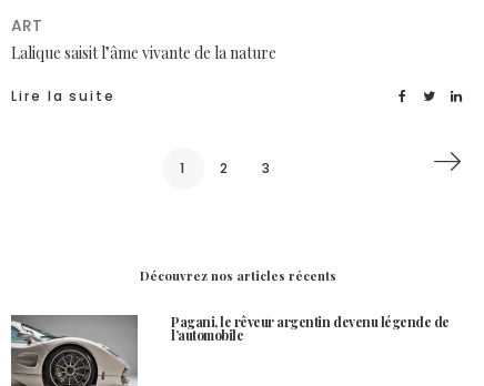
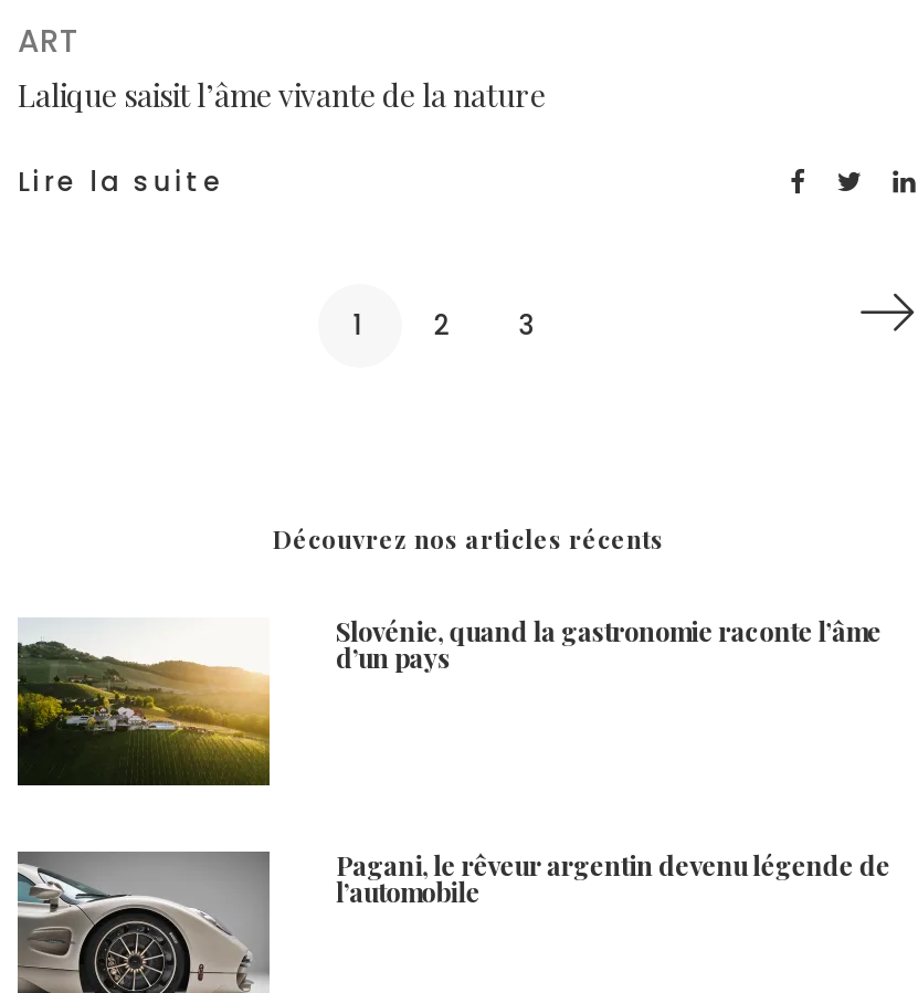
none -> [15,614,881,788] [image] | Slovénie, quand la gastronomie raconte l’âme | d’un pays

